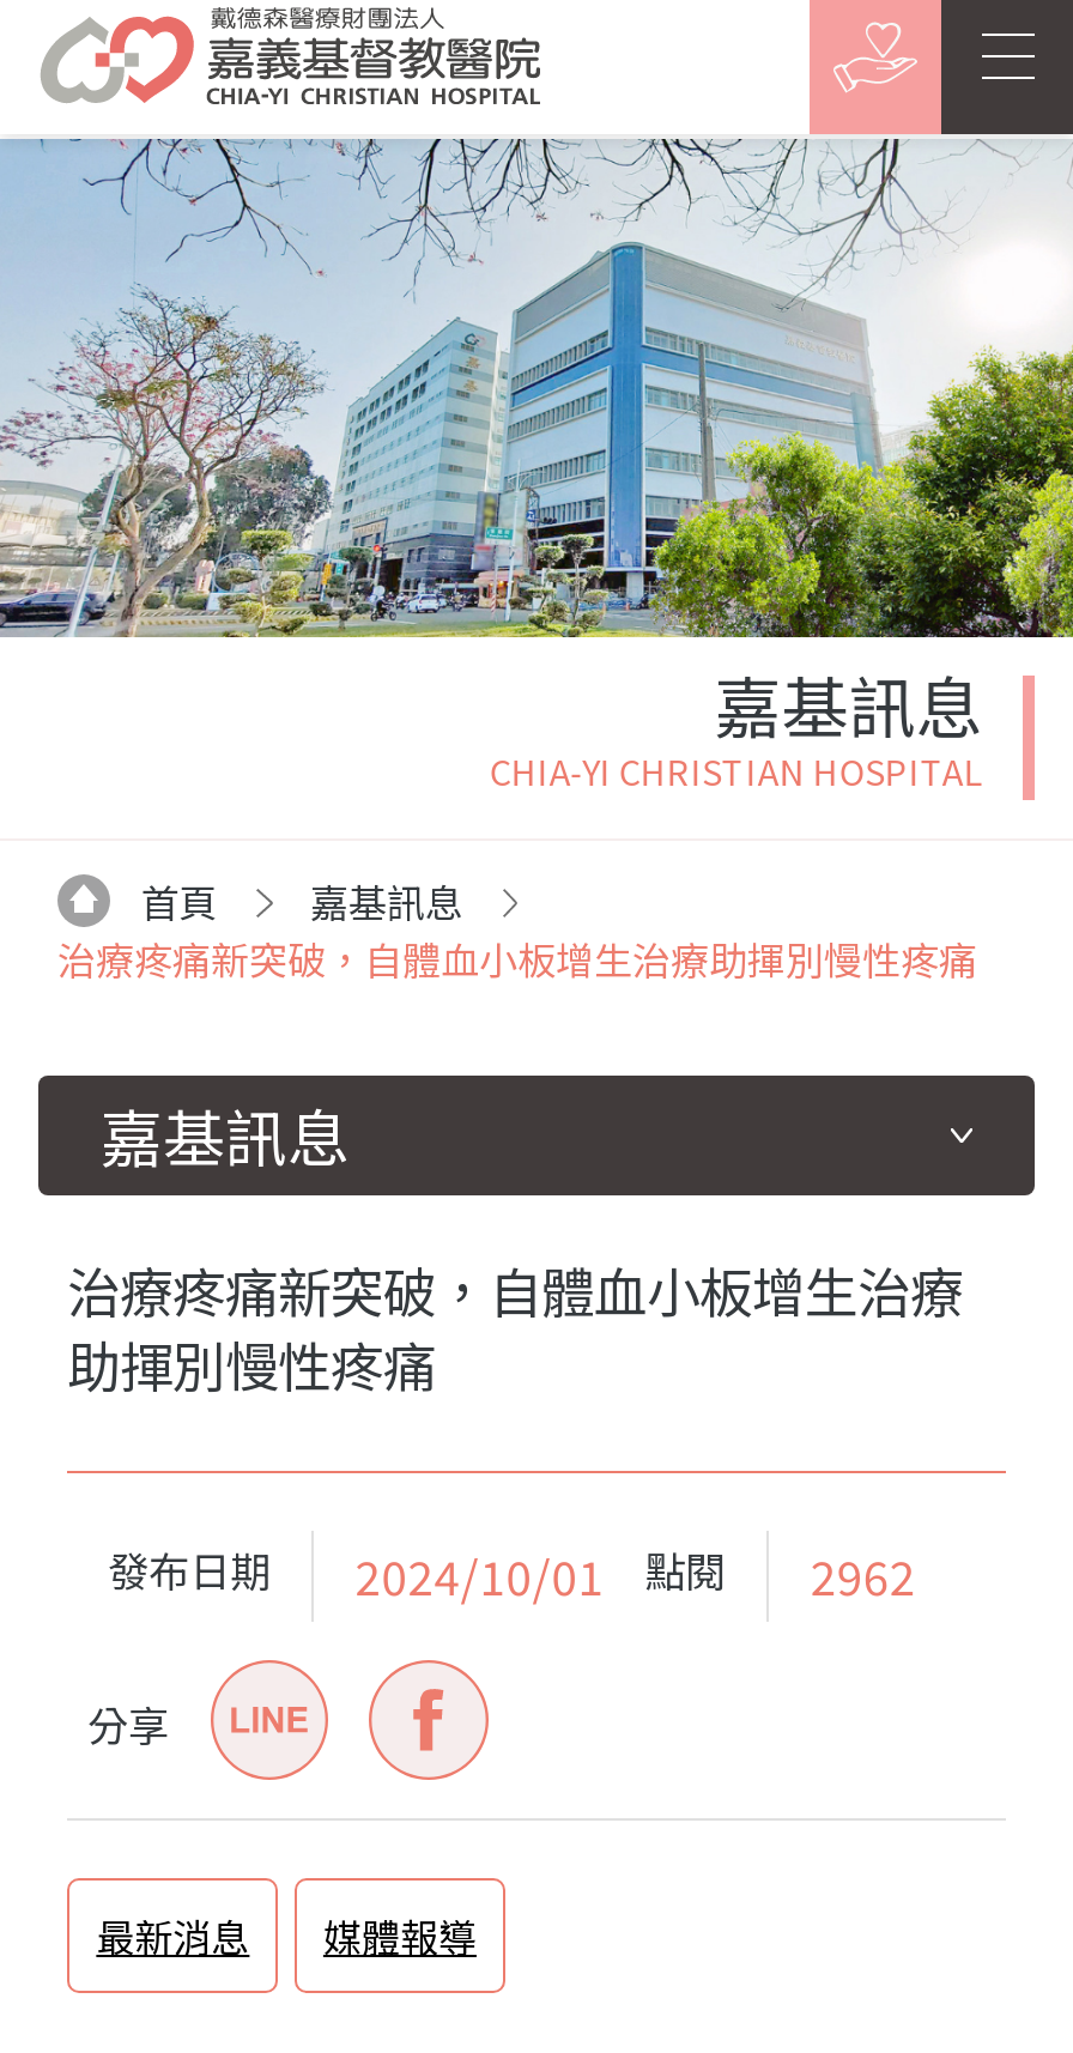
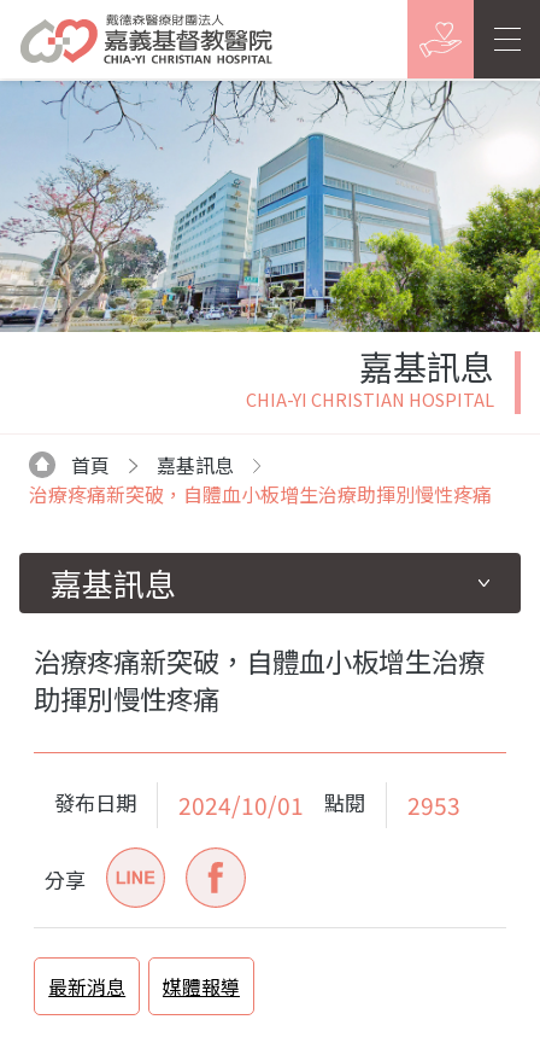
[108,1539,916,1609] 發布日期 2024/10/01 點閱 2962 -> [54,787,461,822] 發布日期 2024/10/01 點閱 2953

